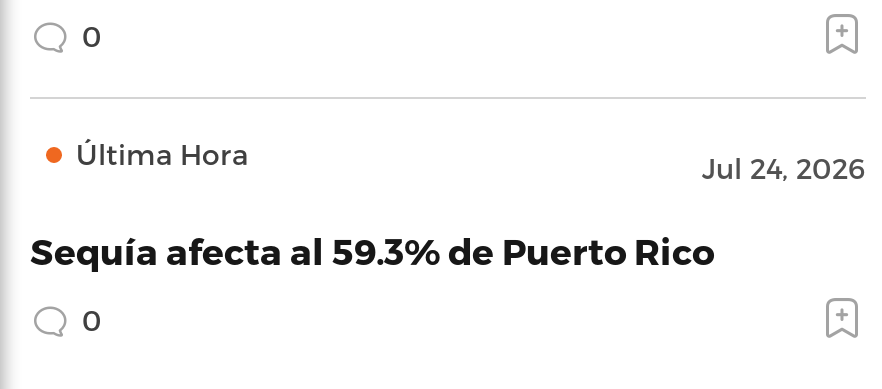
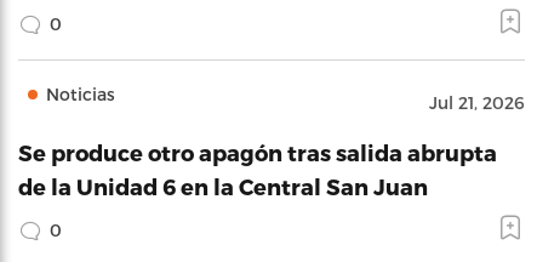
[76,136,866,184] Última Hora | Jul 24, 2026 -> [46,84,525,113] Noticias | Jul 21, 2026
[30,228,714,270] Sequía afecta al 59.3% de Puerto Rico -> [18,139,497,199] Se produce otro apagón tras salida abrupta | de la Unidad 6 en la Central San Juan

